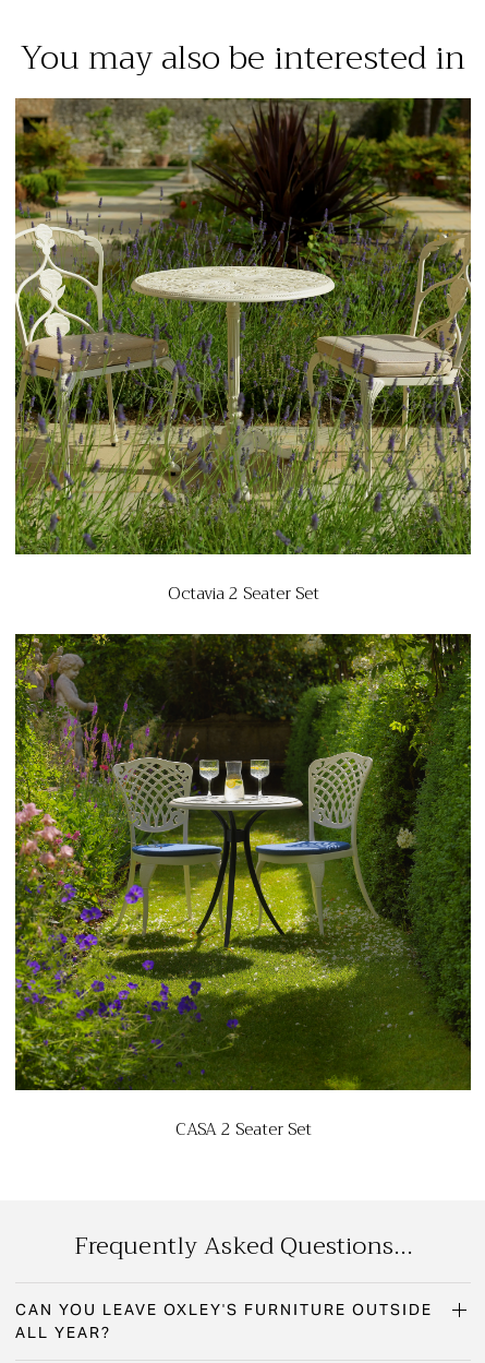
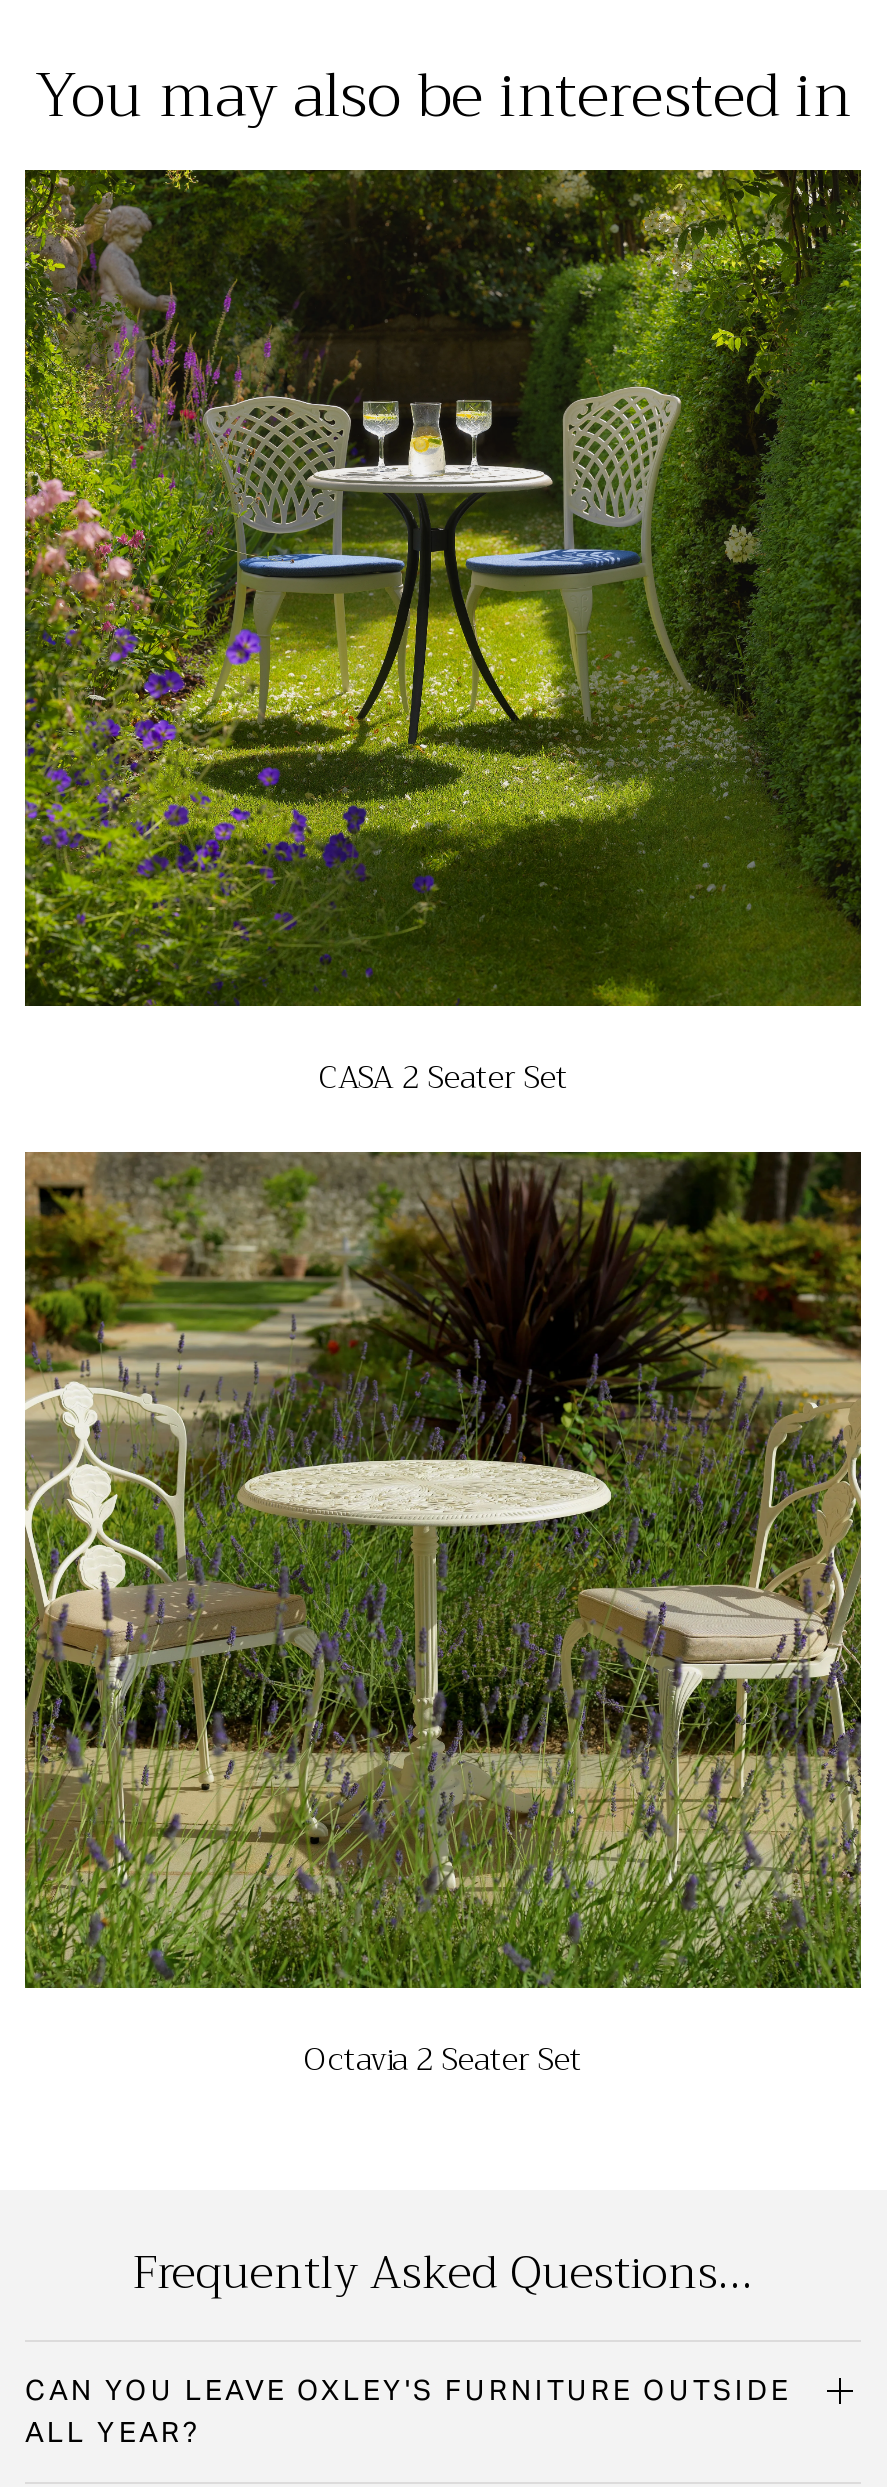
moved [13,96,473,608] -> [21,1148,865,2087]: [image] | Octavia 2 Seater Set
moved [14,633,472,1144] -> [23,168,863,1104]: [image] | CASA 2 Seater Set

